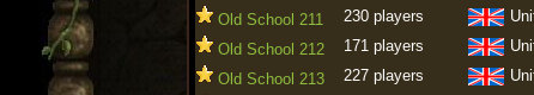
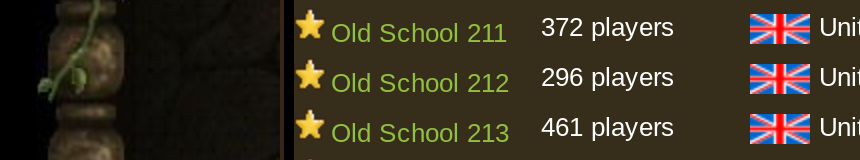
[217,7,423,28] Old School 211 230 players -> [331,12,675,48] Old School 211 372 players
[217,37,423,58] Old School 212 171 players -> [331,62,675,98] Old School 212 296 players
[217,66,423,88] Old School 213 227 players -> [331,112,675,148] Old School 213 461 players

